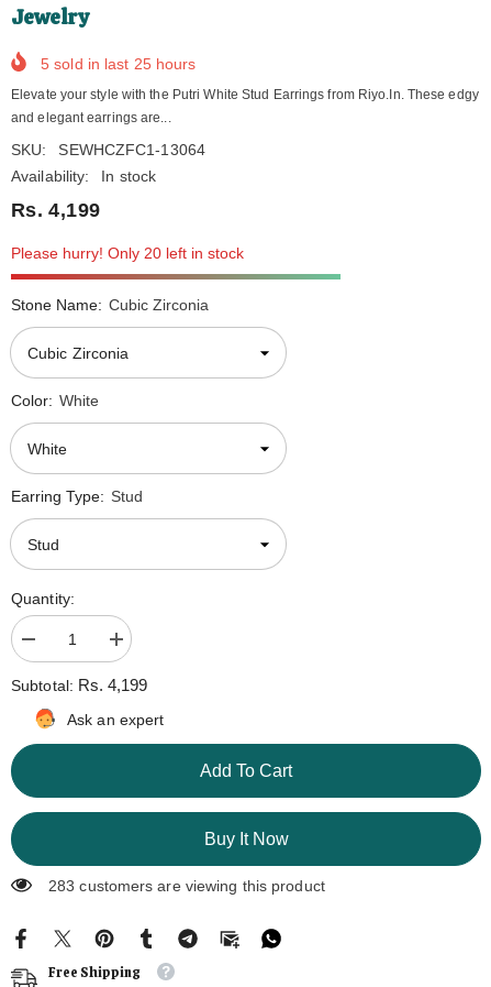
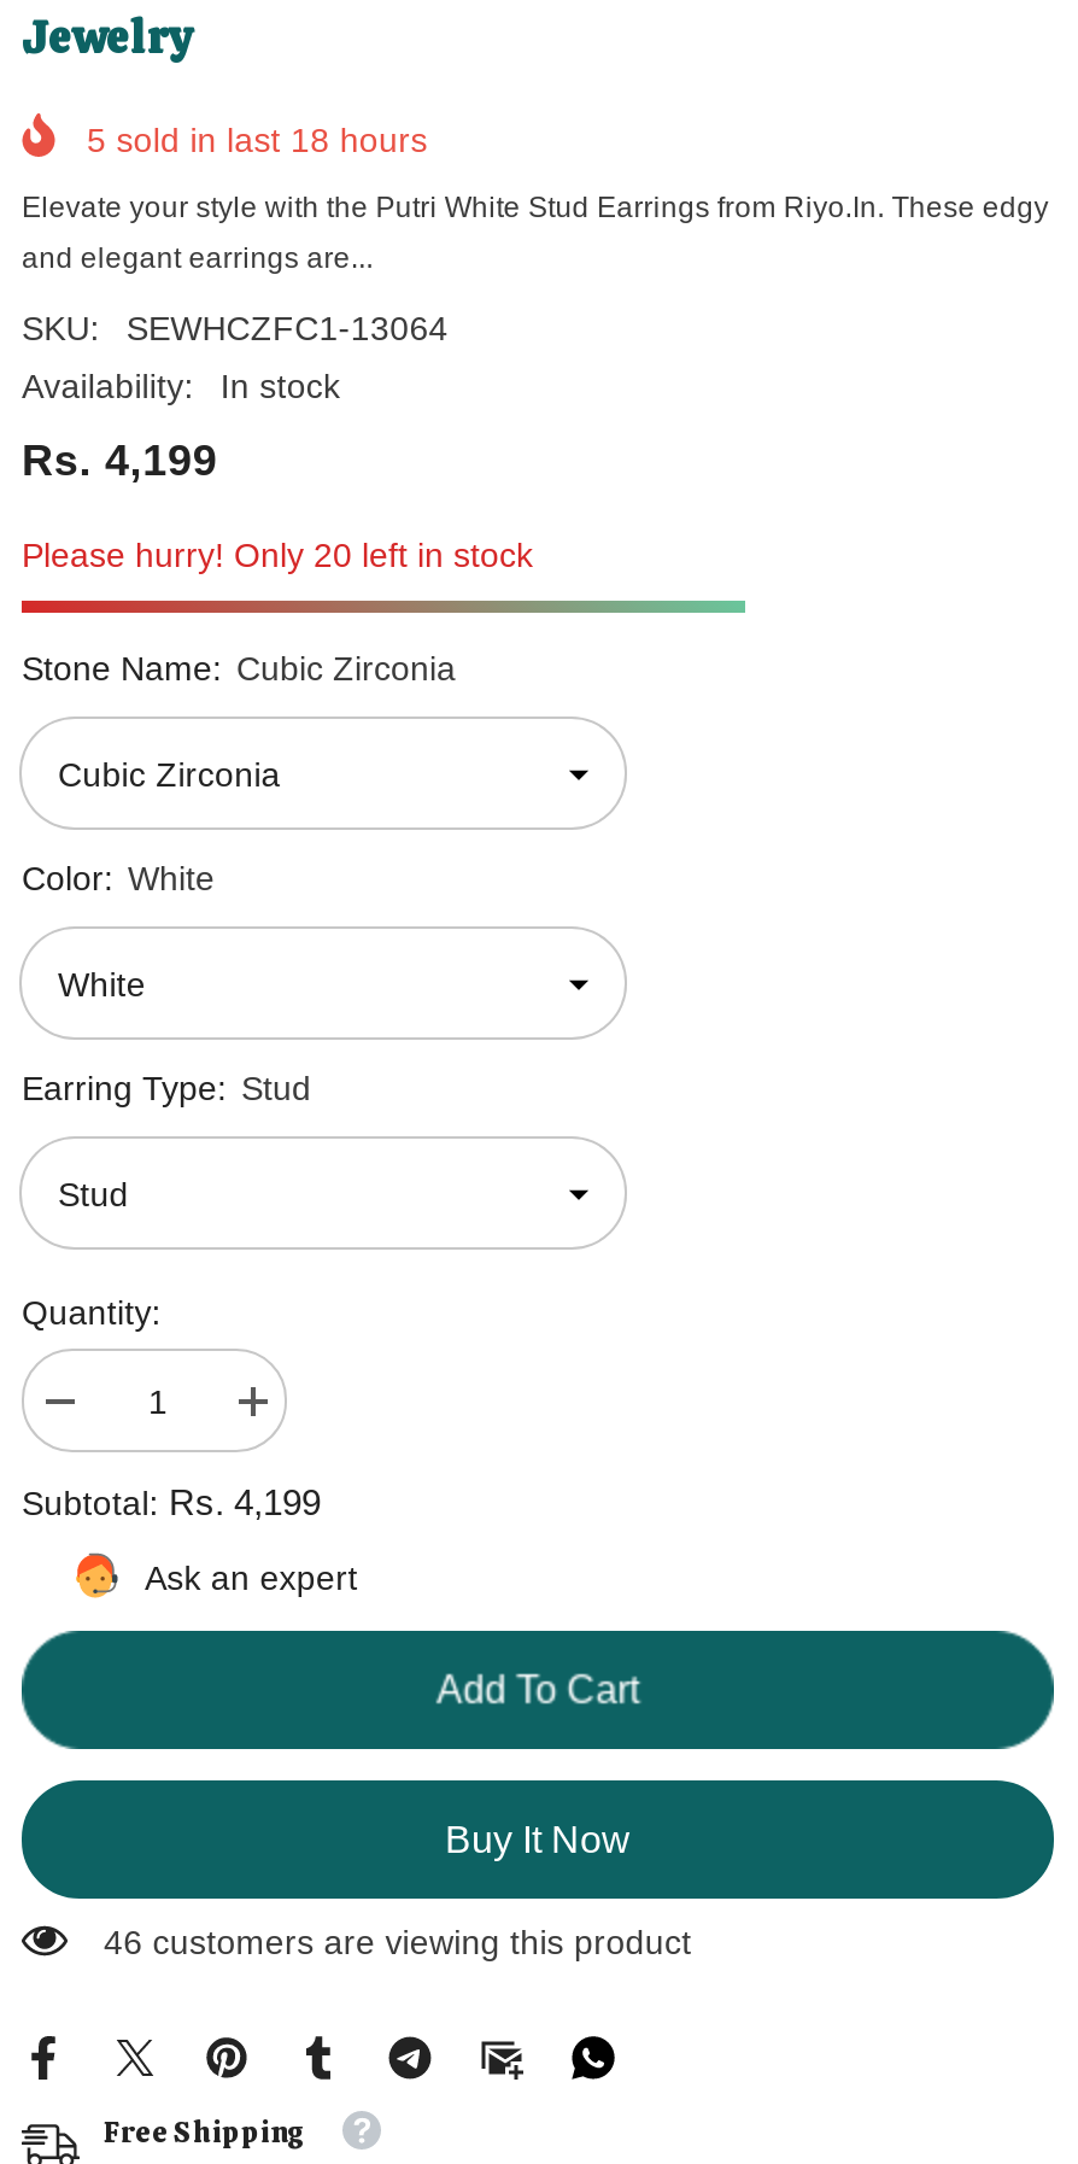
[41,55,196,73] 5 sold in last 25 hours -> [87,121,428,160] 5 sold in last 18 hours
[48,877,325,895] 283 customers are viewing this product -> [104,1923,691,1962] 46 customers are viewing this product

